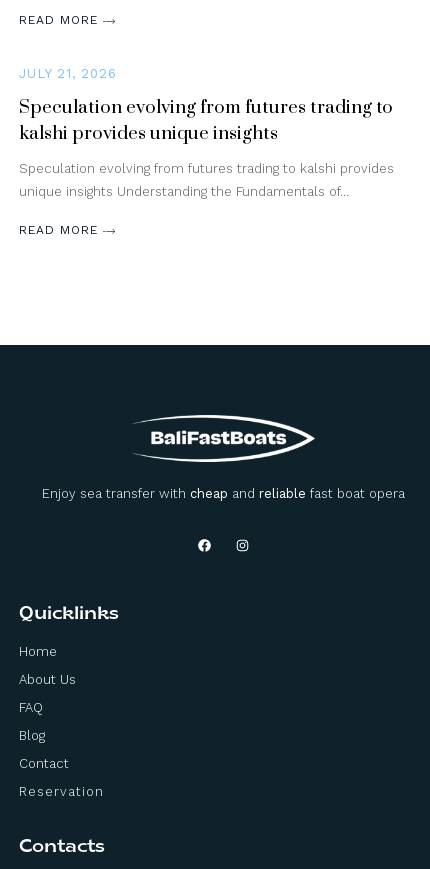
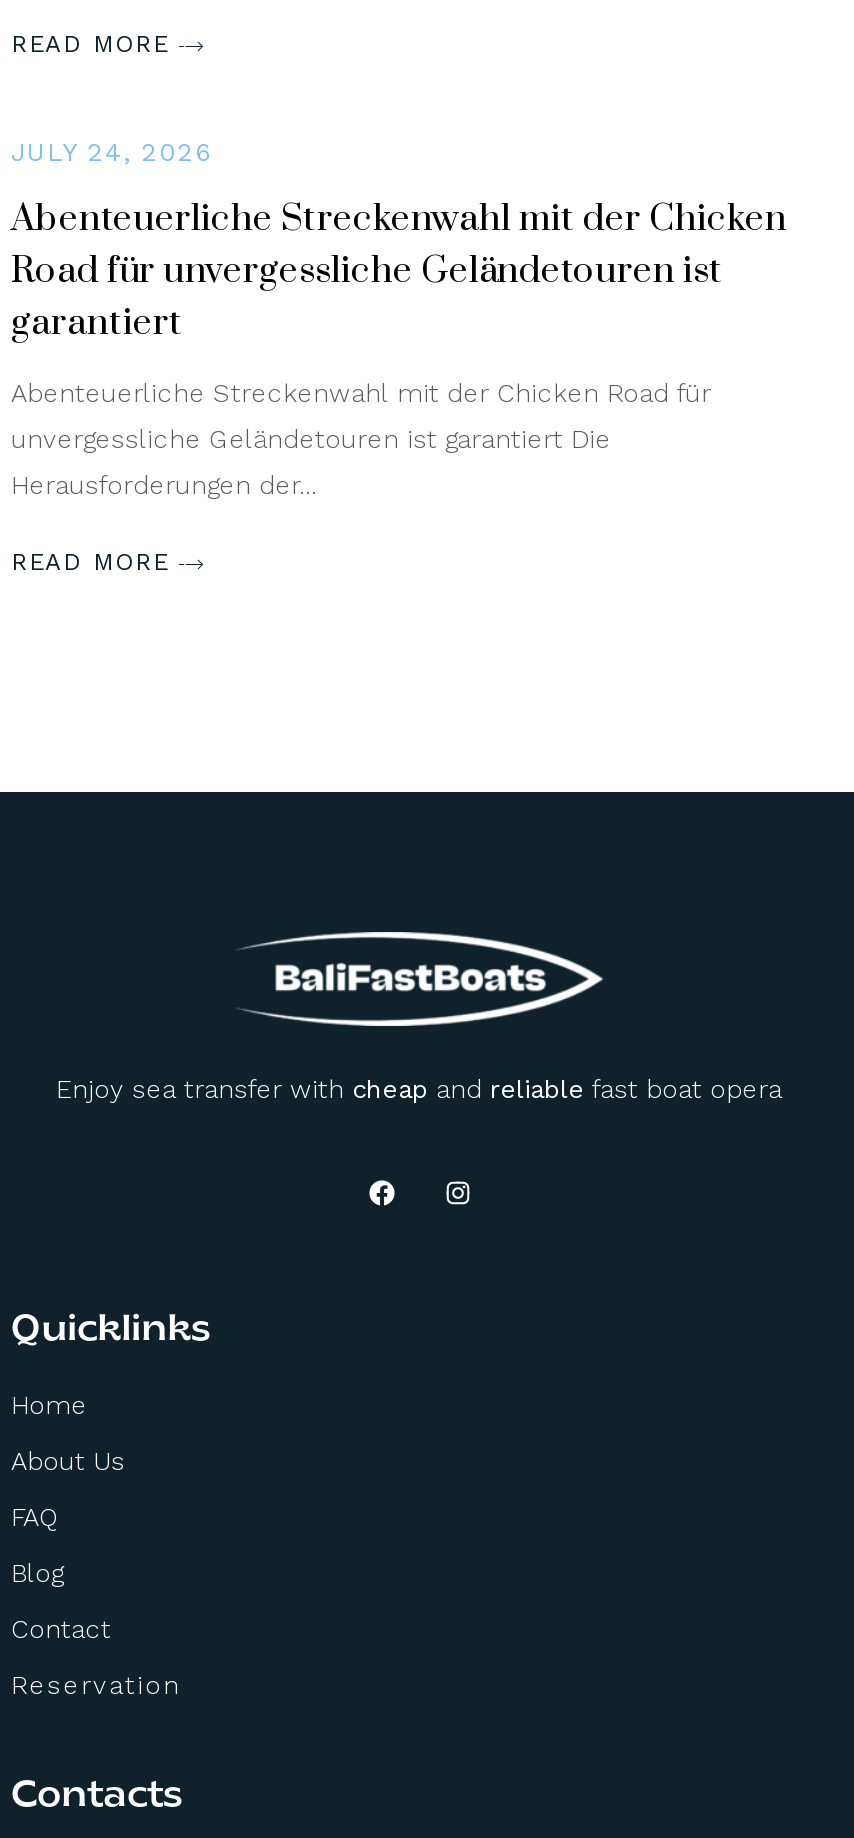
[19,66,394,199] JULY 21, 2026 | Speculation evolving from futures trading to | kalshi provides unique insights | Speculation evolving from futures trading to kalshi provides | unique insights Understanding the Fundamentals of… -> [11,136,787,500] JULY 24, 2026 | Abenteuerliche Streckenwahl mit der Chicken | Road für unvergessliche Geländetouren ist | garantiert | Abenteuerliche Streckenwahl mit der Chicken Road für | unvergessliche Geländetouren ist garantiert Die | Herausforderungen der…

